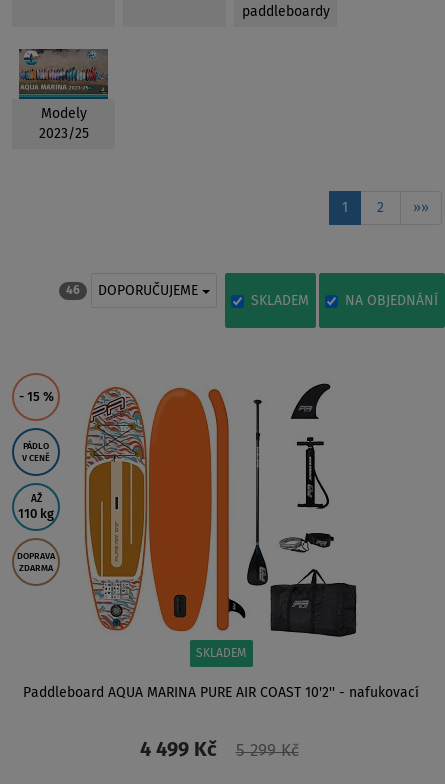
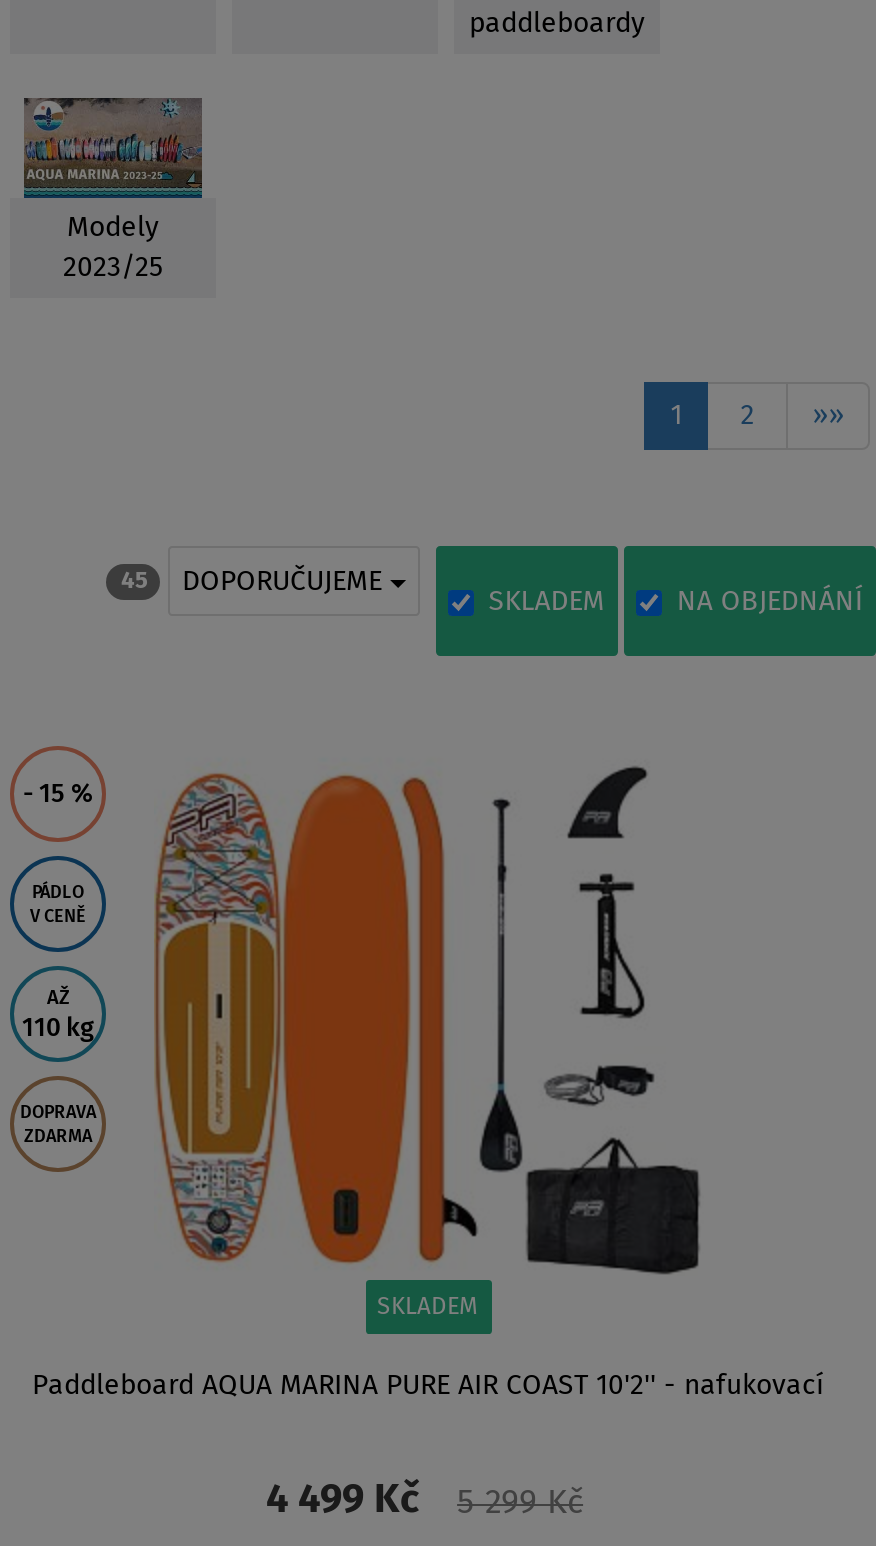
[66,284,202,298] 46 DOPORUČUJEME -> [121,569,390,597] 45 DOPORUČUJEME

